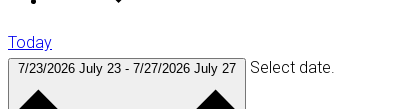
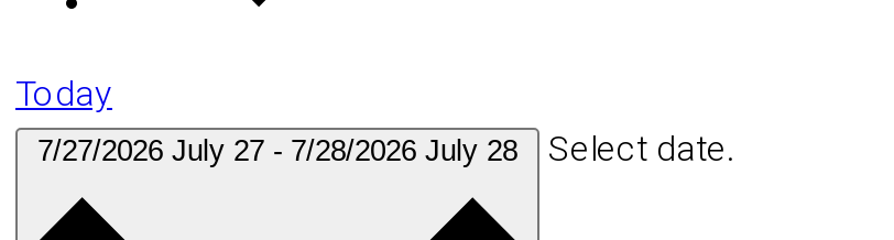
[18,58,335,77] 7/23/2026 July 23 - 7/27/2026 July 27 Select date. -> [37,129,735,170] 7/27/2026 July 27 - 7/28/2026 July 28 Select date.

